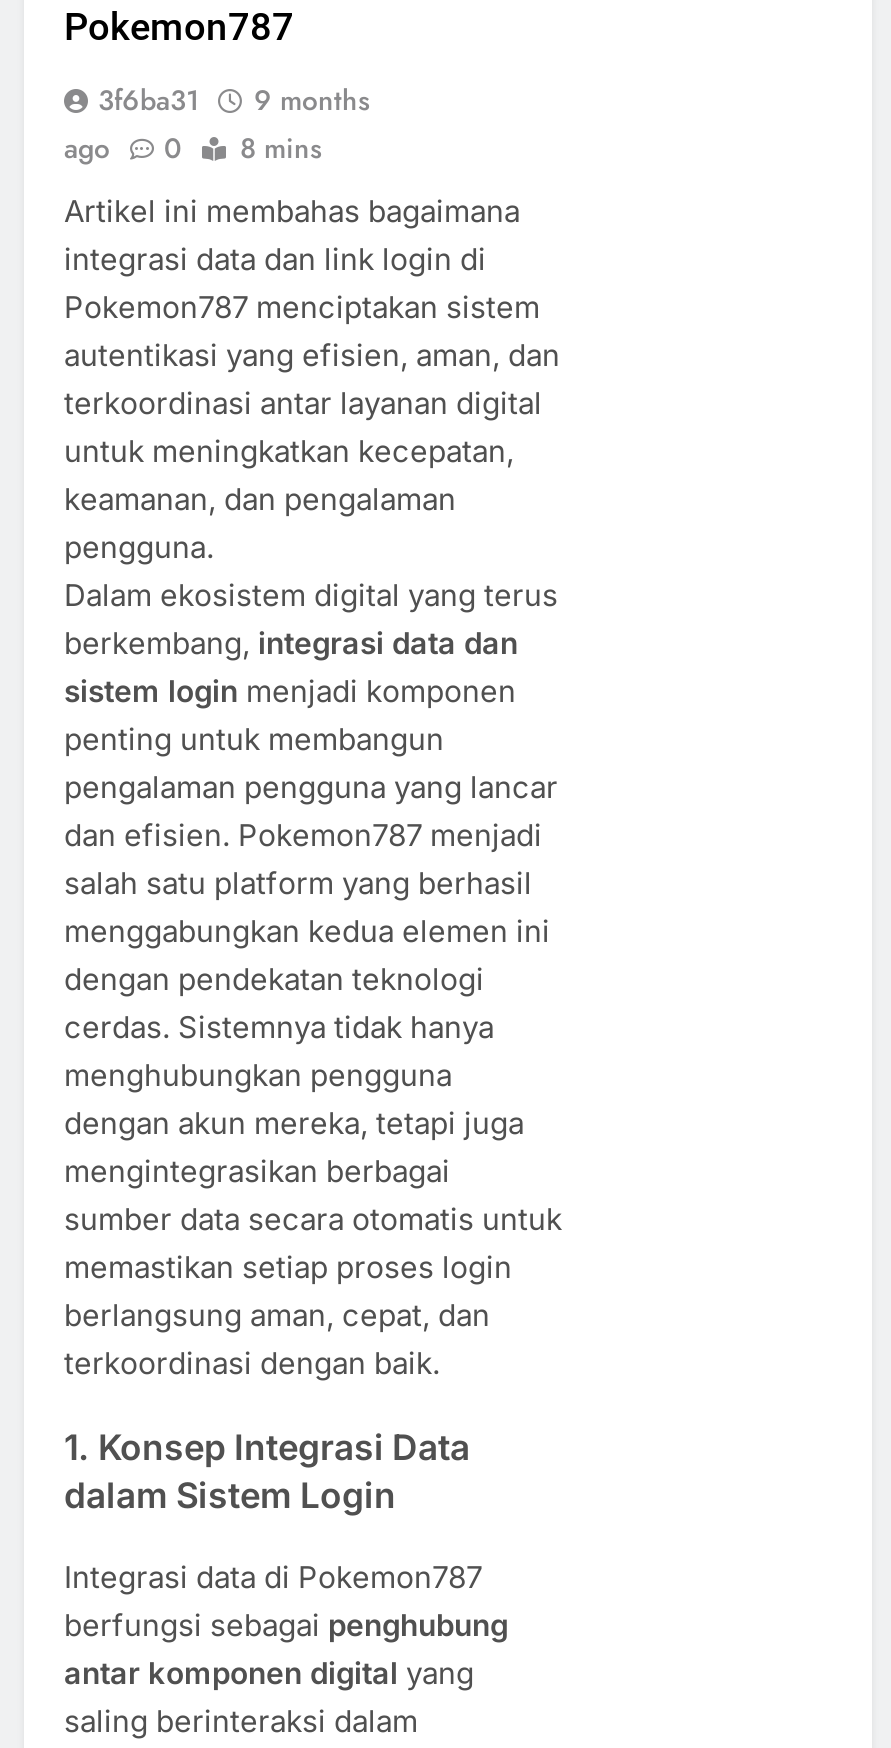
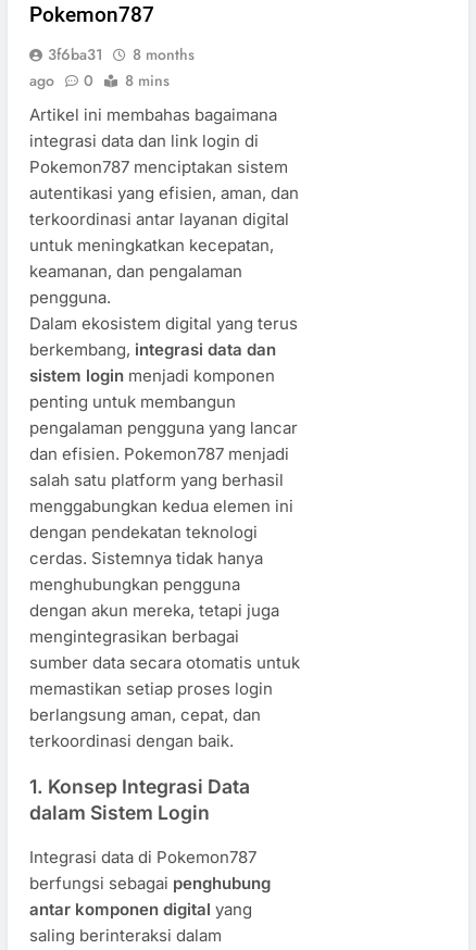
[98,80,370,120] 3f6ba31 9 months -> [48,43,195,65] 3f6ba31 8 months

